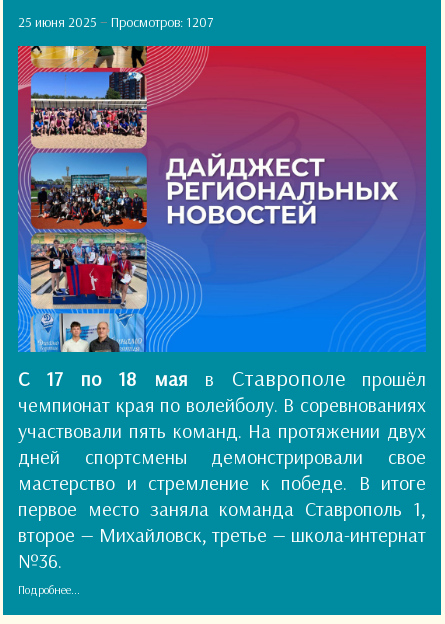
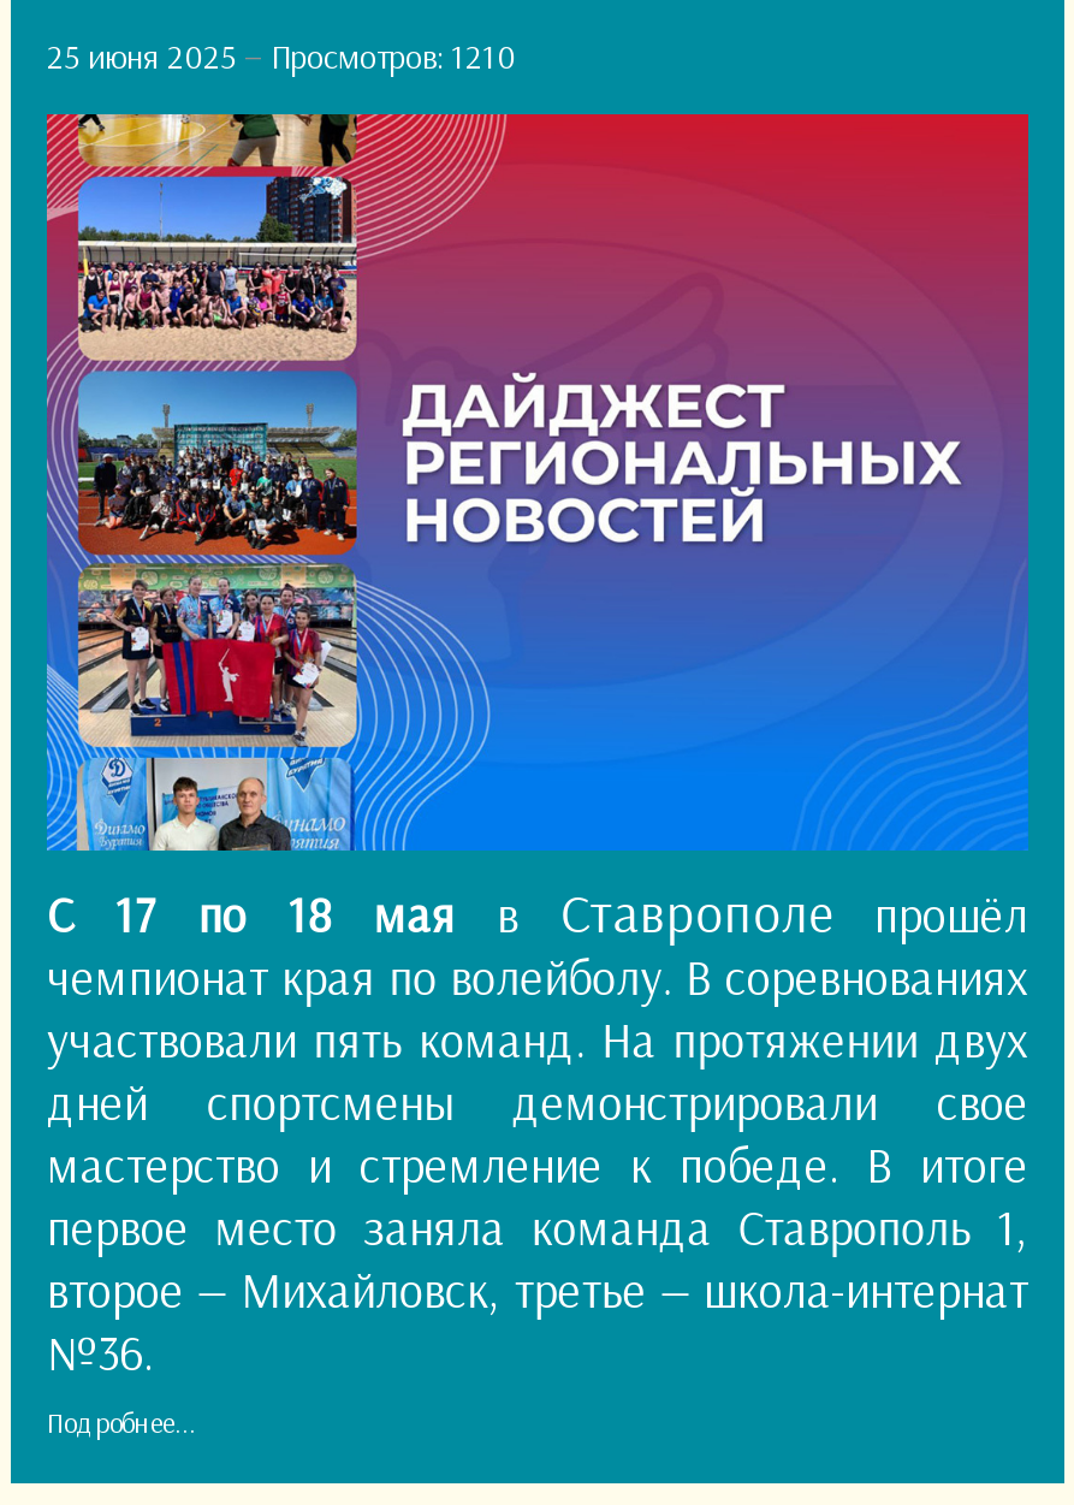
[18,13,213,31] 25 июня 2025 Просмотров: 1207 -> [47,35,516,78] 25 июня 2025 Просмотров: 1210

